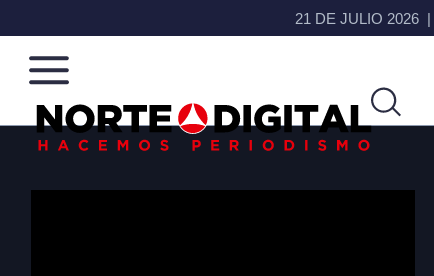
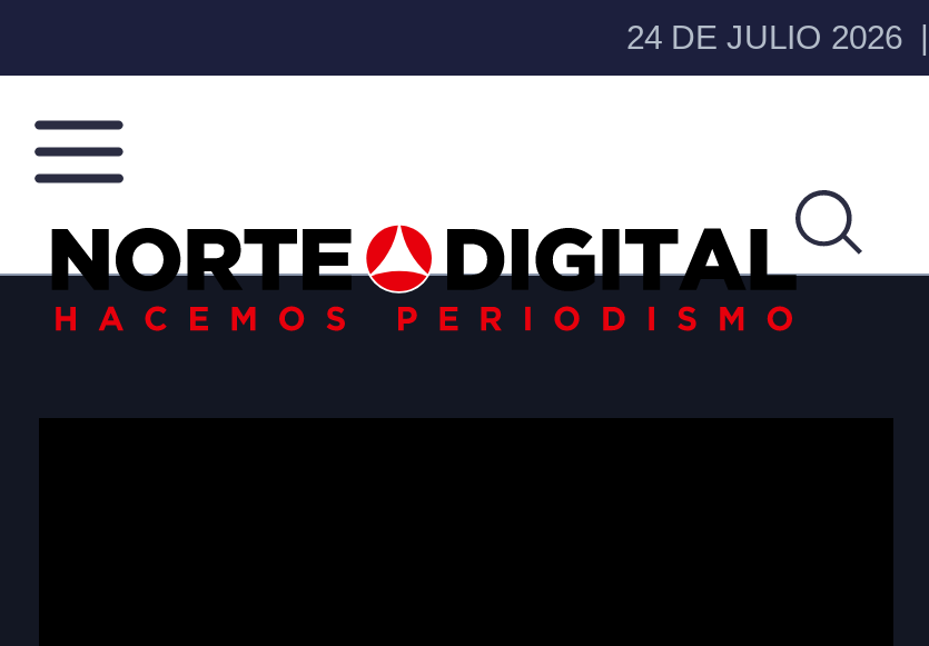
[295,10,419,27] 21 DE JULIO 2026 -> [626,18,902,56] 24 DE JULIO 2026

